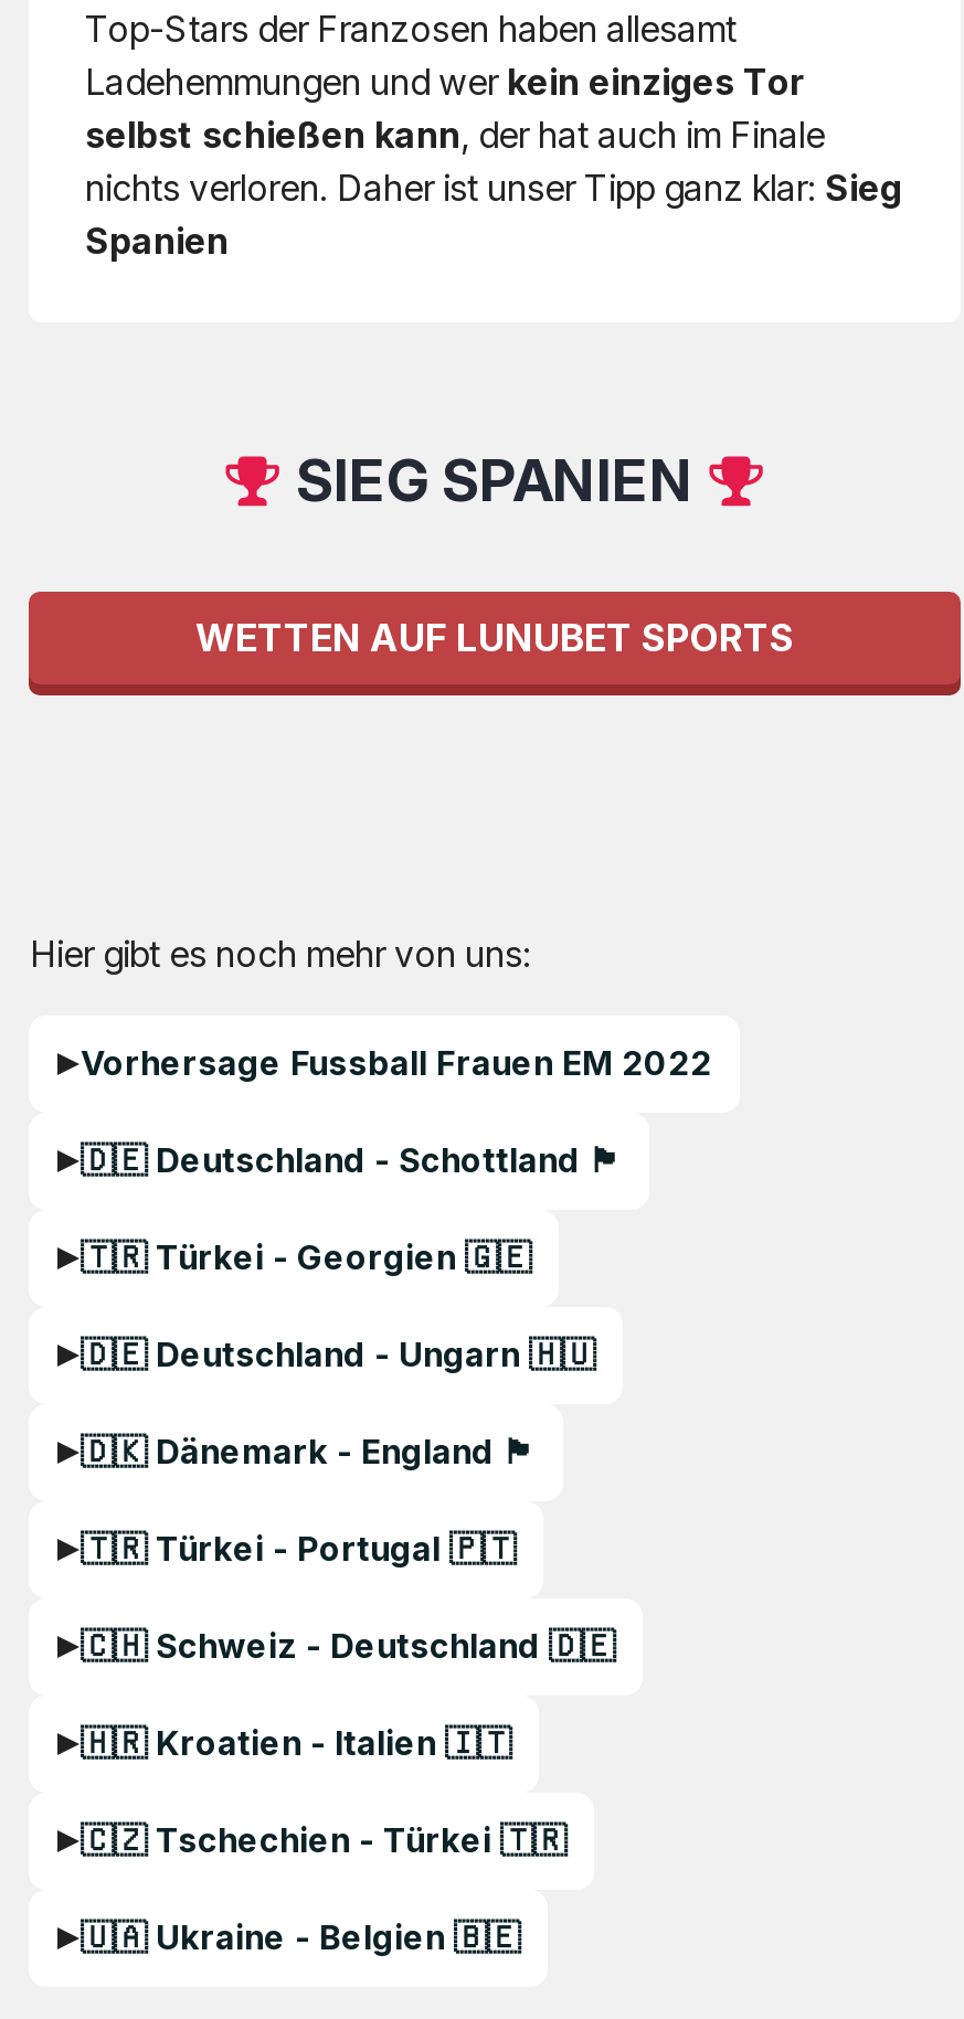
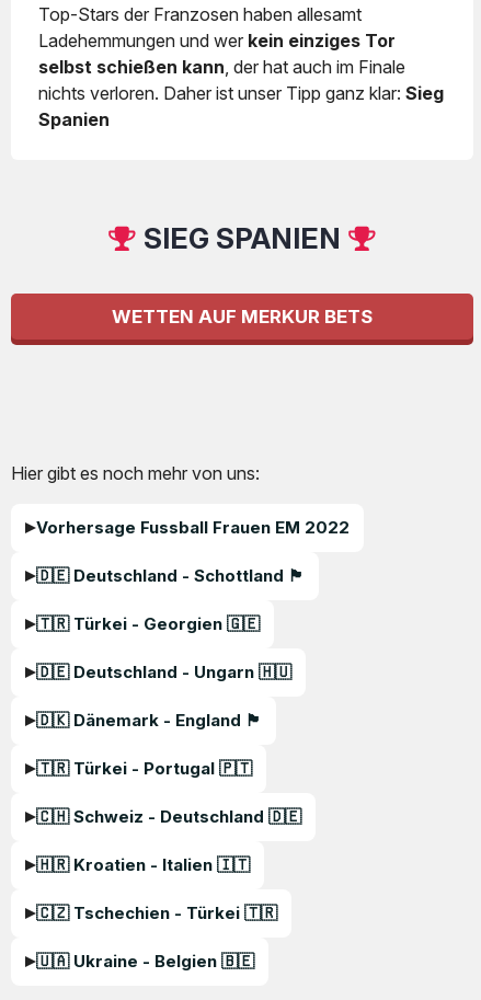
[195,615,794,659] WETTEN AUF LUNUBET SPORTS -> [112,305,373,327] WETTEN AUF MERKUR BETS

